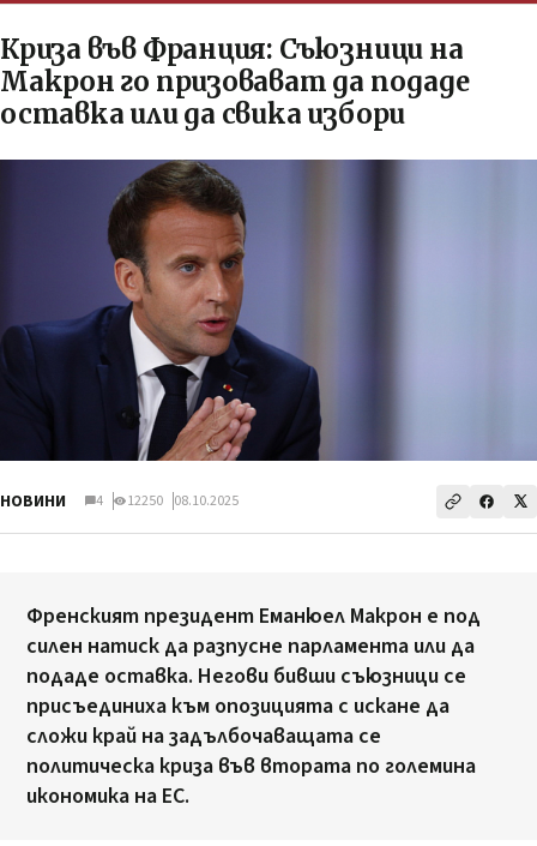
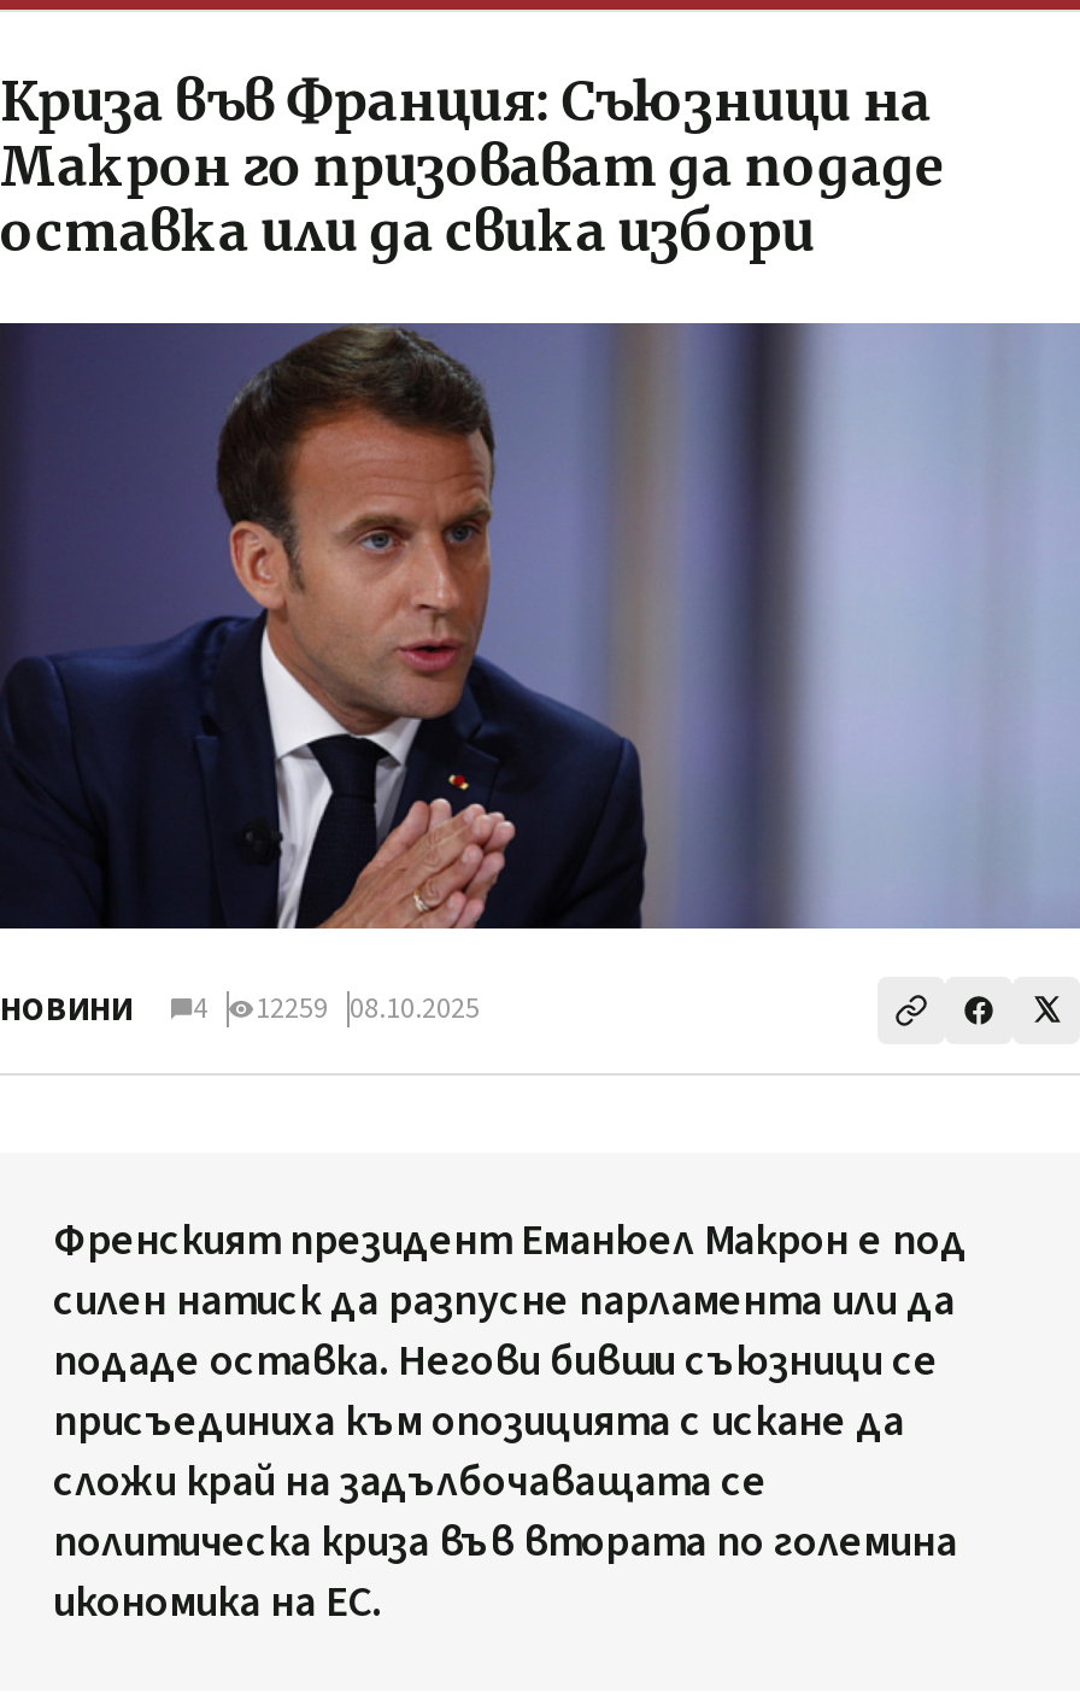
[0,489,239,513] НОВИНИ 4 12250 08.10.2025 -> [0,986,480,1034] НОВИНИ 4 12259 08.10.2025

